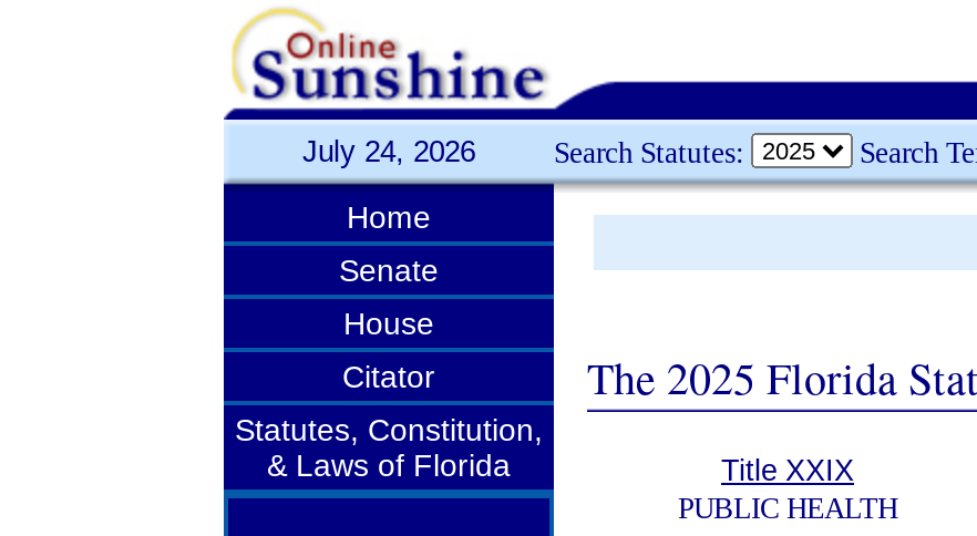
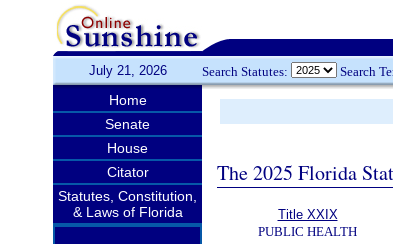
[302,135,475,168] July 24, 2026 -> [88,63,166,78] July 21, 2026

